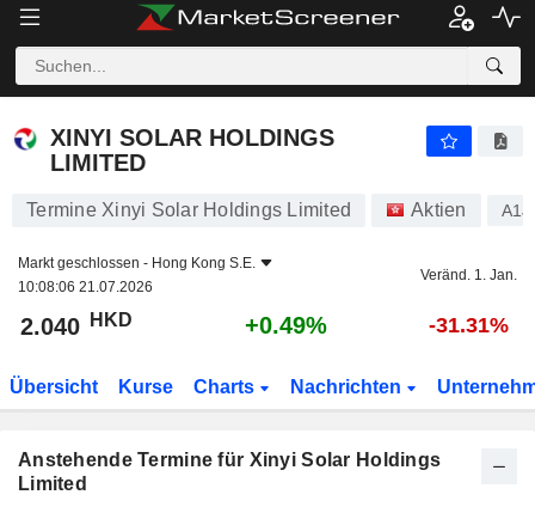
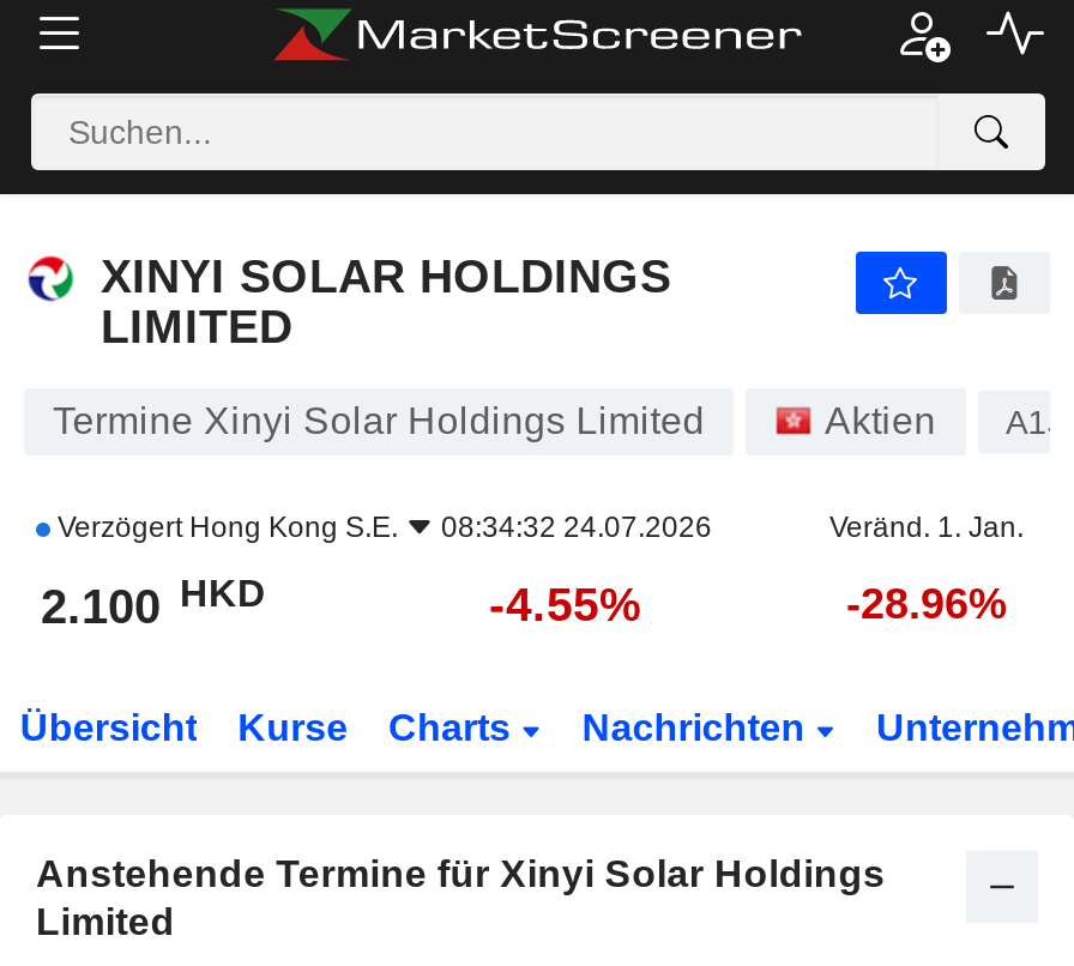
[18,255,256,295] Markt geschlossen - Hong Kong S.E. | 10:08:06 21.07.2026 -> [50,511,712,544] Verzögert Hong Kong S.E. | 08:34:32 24.07.2026
[20,309,133,340] 2.040 HKD -> [41,572,266,633] 2.100 HKD
[245,312,327,338] +0.49% -> [489,578,642,630] -4.55%
[429,313,509,337] -31.31% -> [846,580,1007,628] -28.96%

